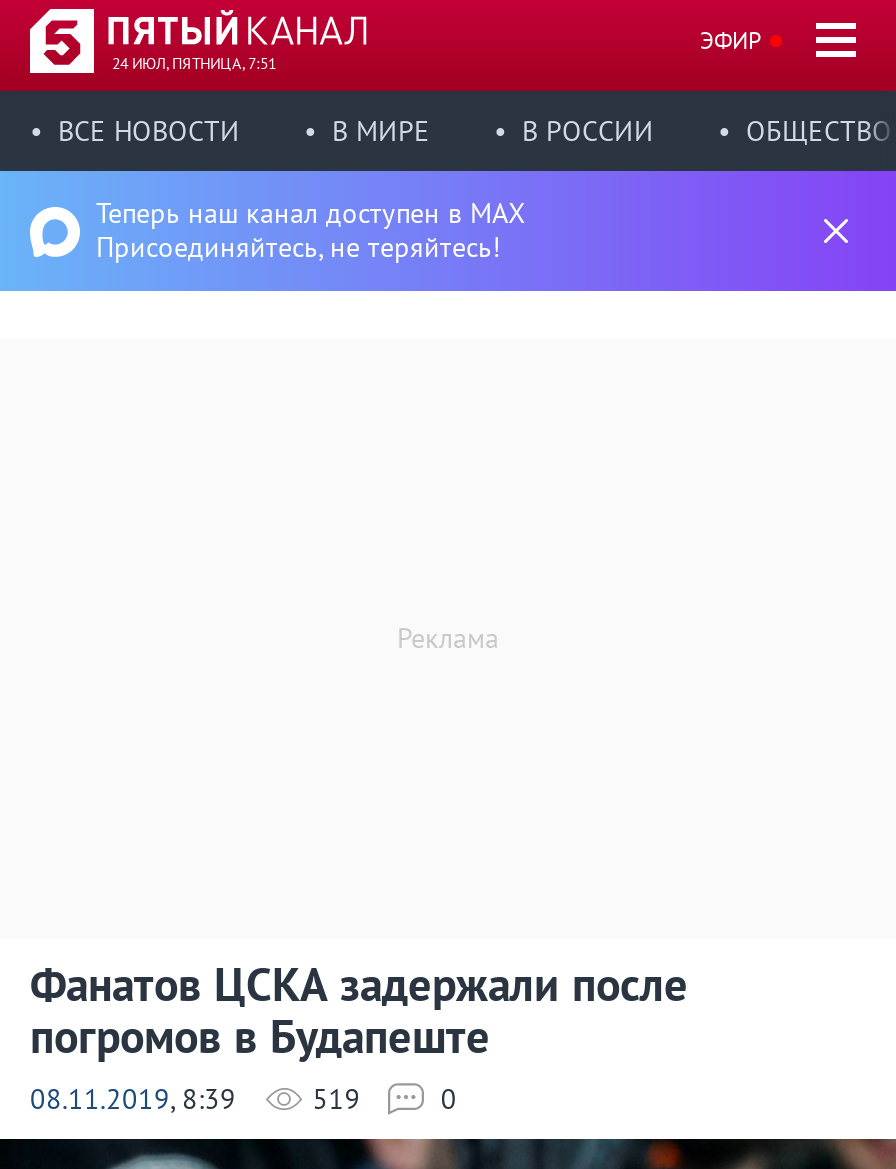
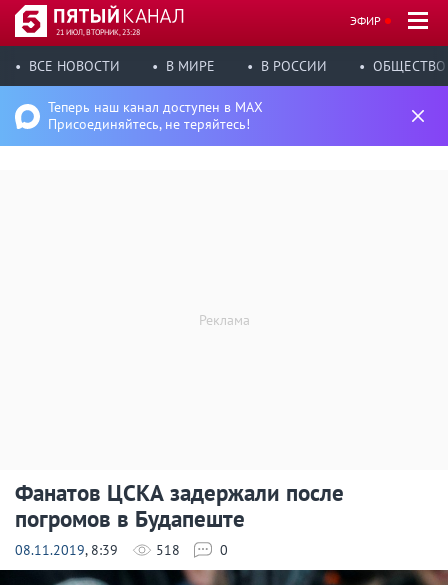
[112,53,276,73] 24 ИЮЛ, ПЯТНИЦА, 7:51 -> [56,27,140,37] 21 ИЮЛ, ВТОРНИК, 23:28
[30,1081,360,1117] 08.11.2019, 8:39 519 -> [15,541,180,559] 08.11.2019, 8:39 518

